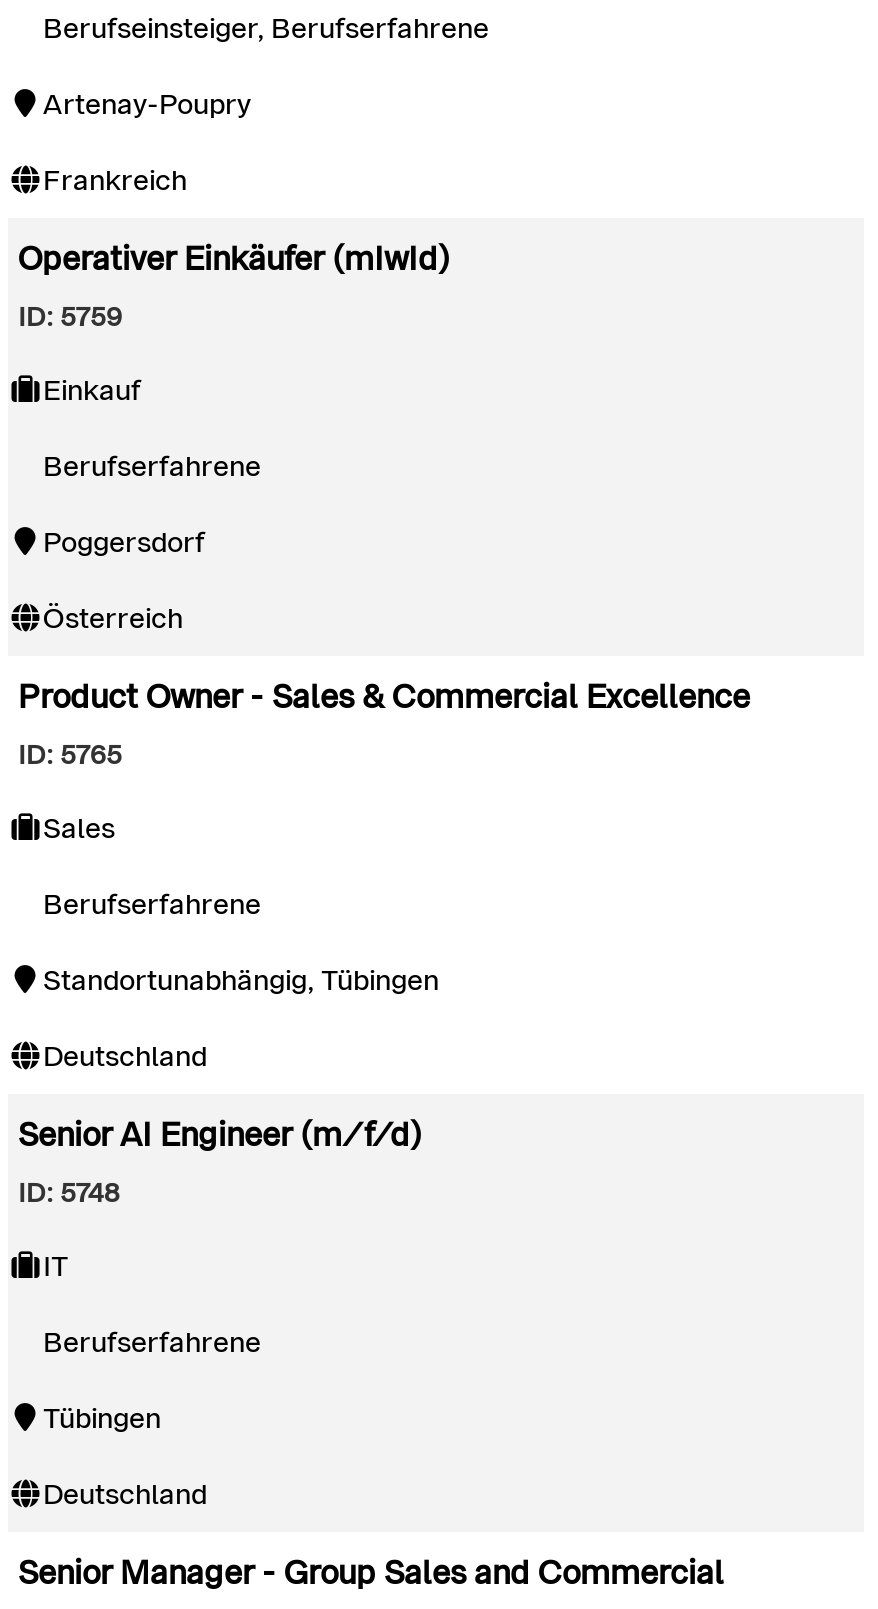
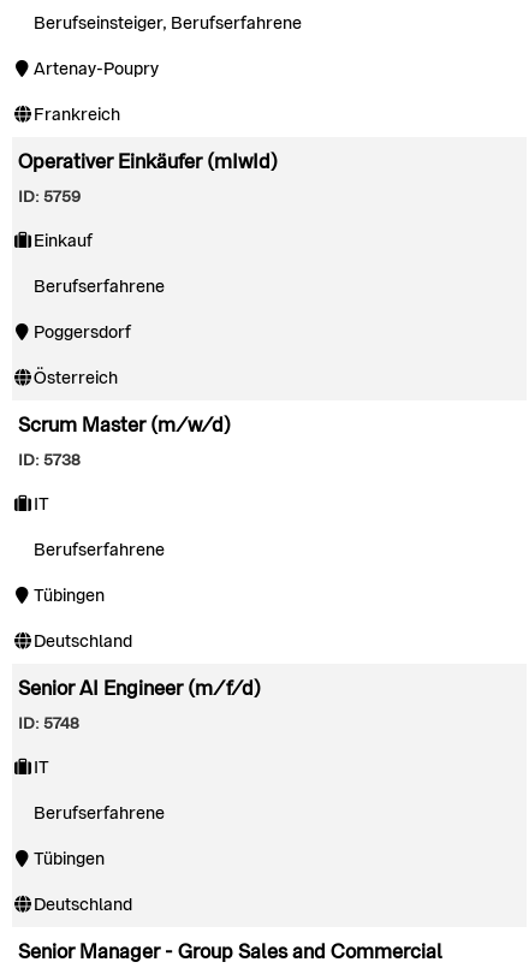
[18,676,750,718] Product Owner - Sales & Commercial Excellence -> [18,413,231,438] Scrum Master (m/w/d)
[18,738,122,772] ID: 5765 -> [18,450,81,470] ID: 5738
[43,810,115,846] Sales -> [33,493,49,515] IT
[43,962,439,998] Standortunabhängig, Tübingen -> [33,585,104,606] Tübingen

